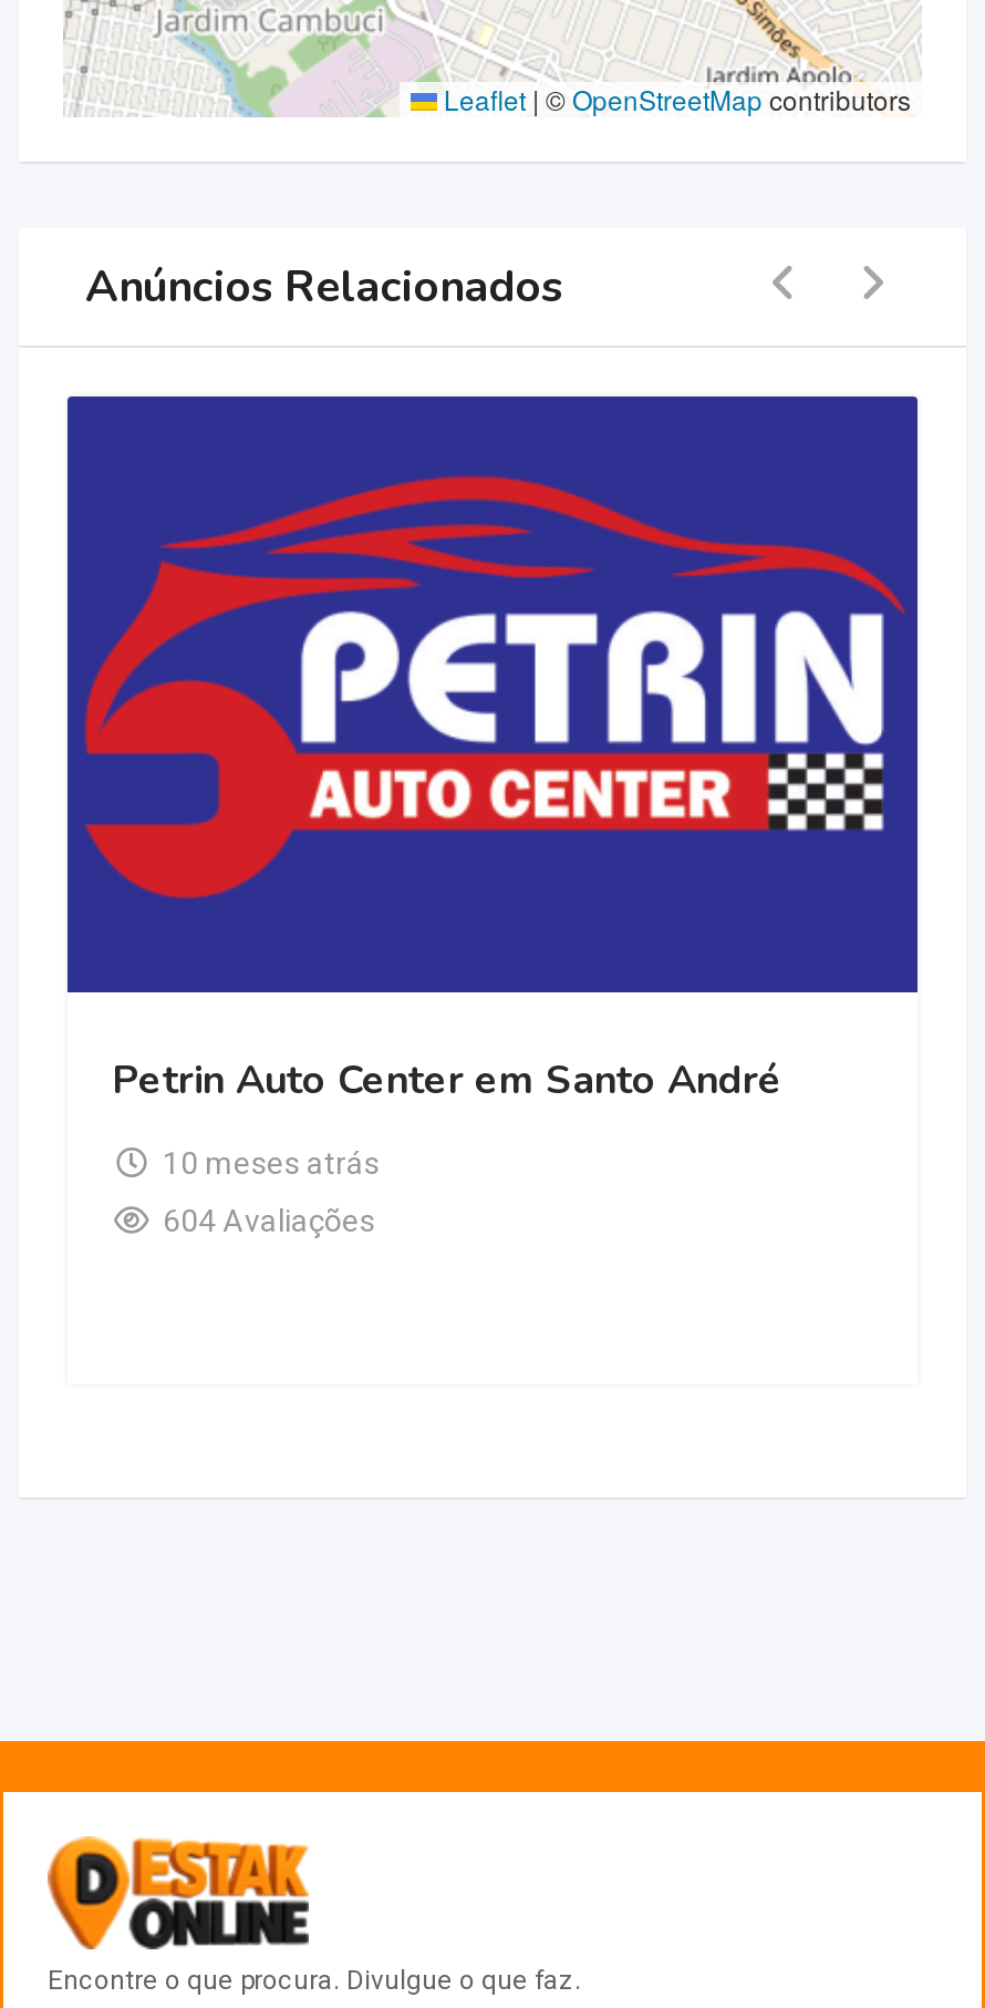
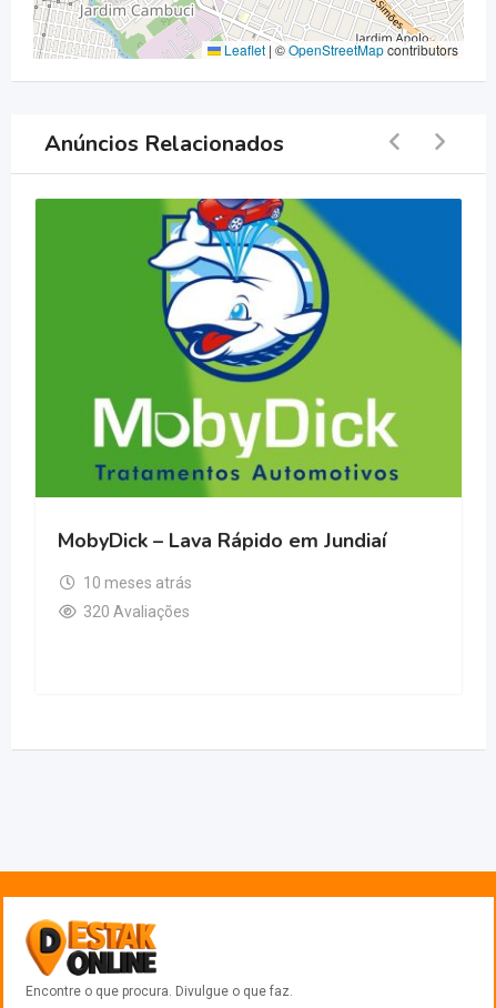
[65,394,920,1106] [image] | Petrin Auto Center em Santo André -> [34,198,463,554] [image] | MobyDick – Lava Rápido em Jundiaí
[163,1203,375,1238] 604 Avaliações -> [83,603,190,621] 320 Avaliações

